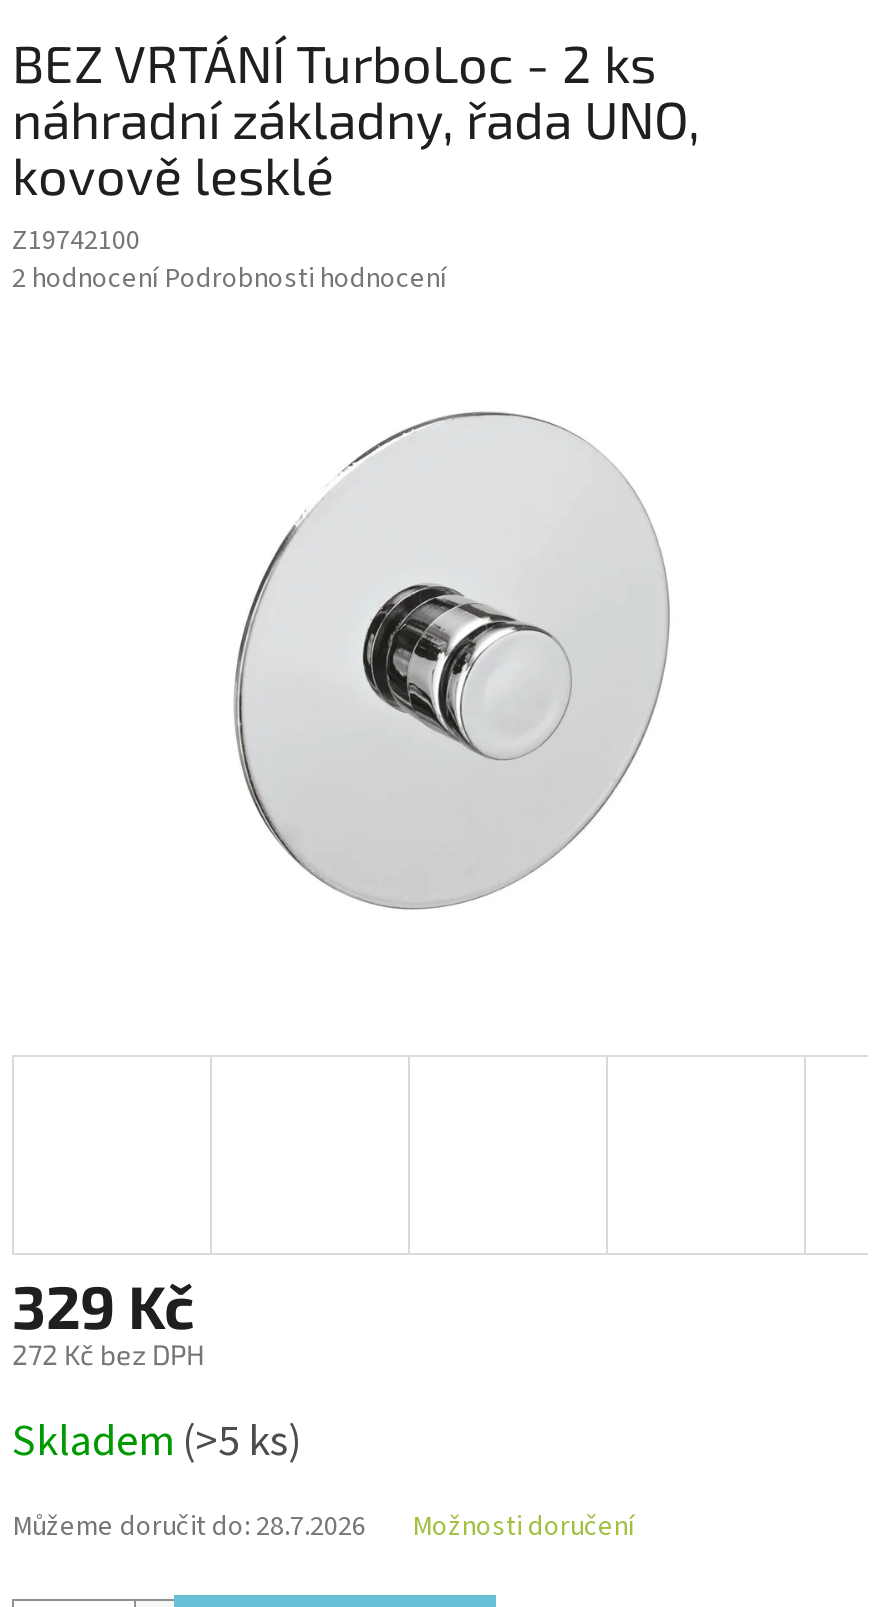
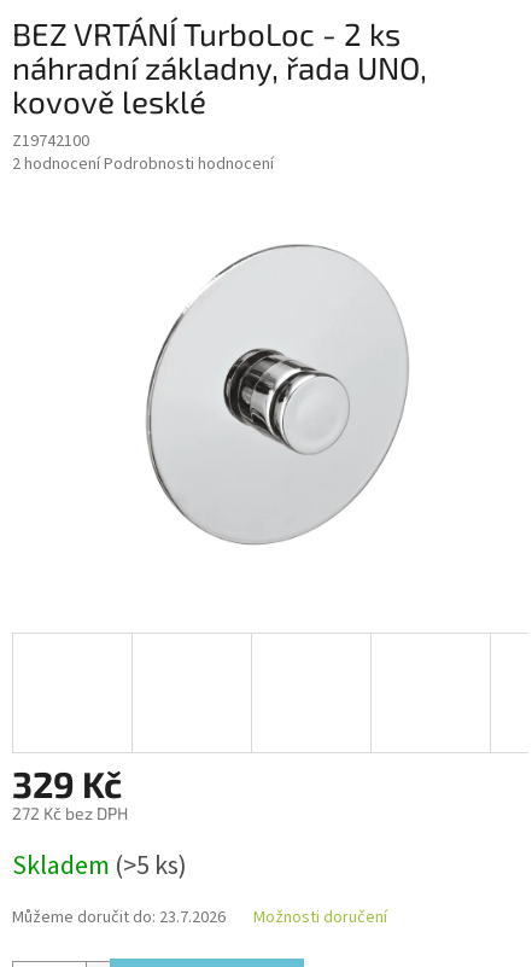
[12,1508,366,1548] Můžeme doručit do: 28.7.2026 -> [12,906,226,930] Můžeme doručit do: 23.7.2026

